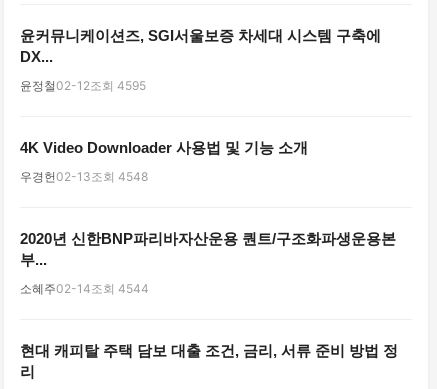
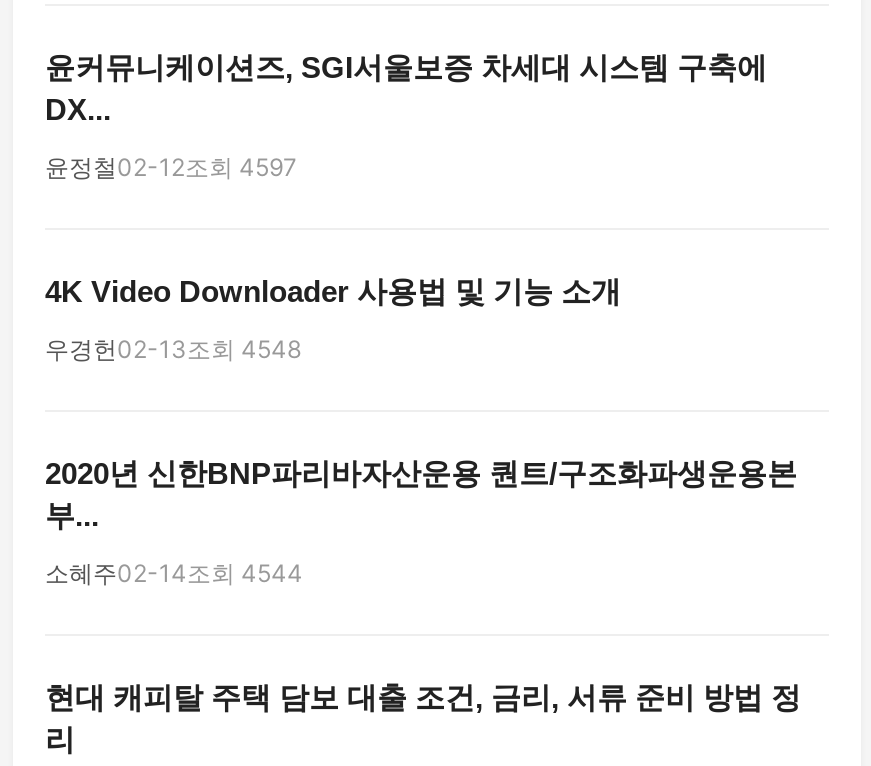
[20,78,146,93] 윤정철 02-12조회 4595 -> [45,152,297,182] 윤정철 02-12조회 4597

